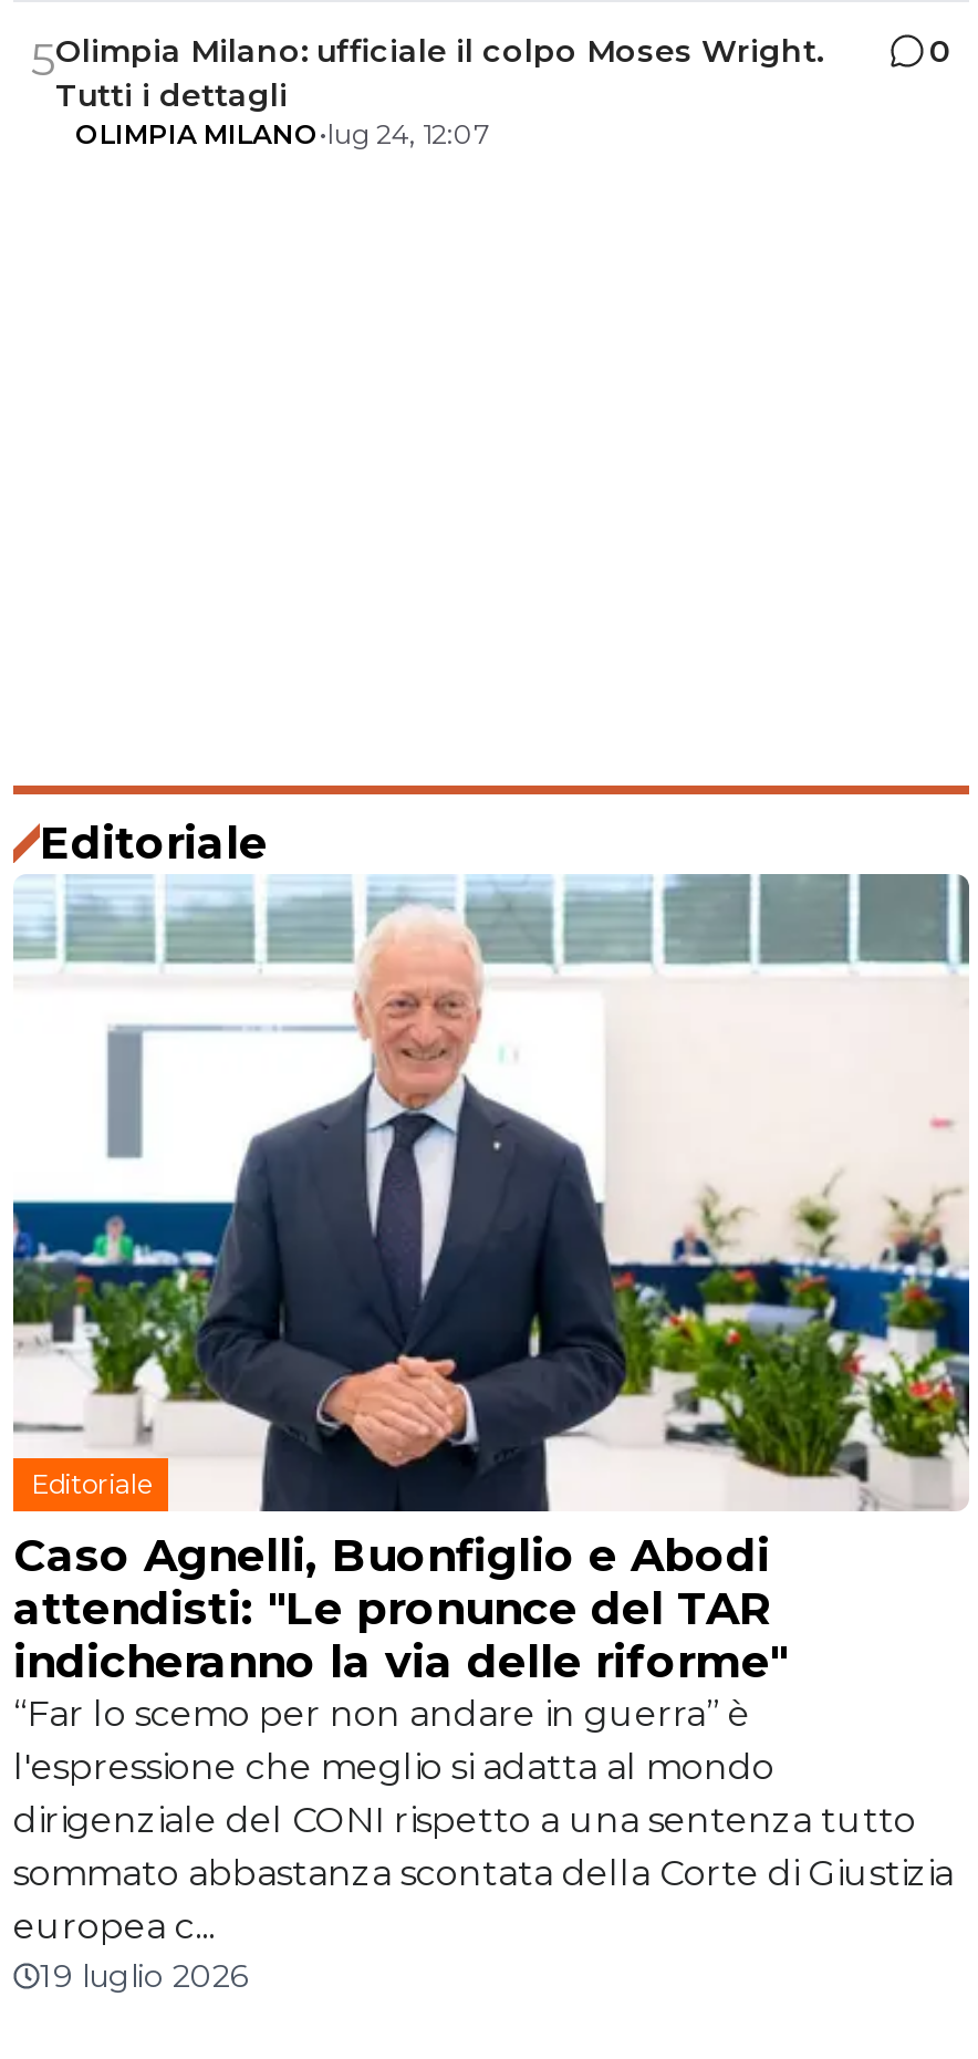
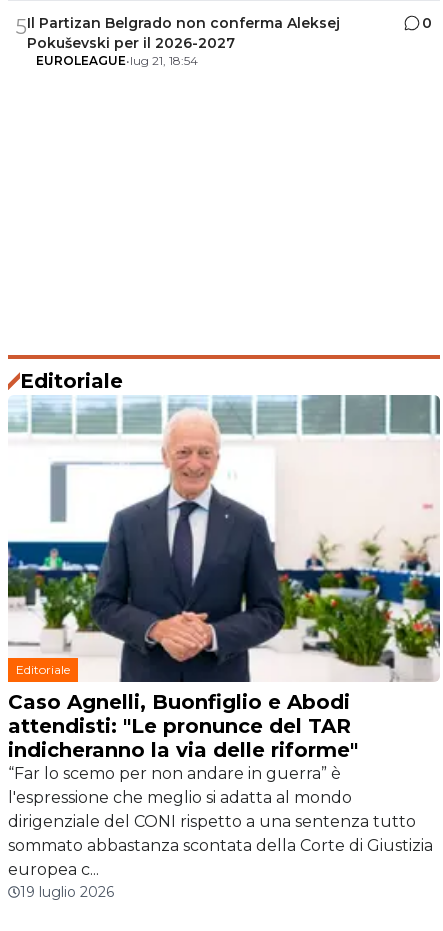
[31,31,823,115] 5Olimpia Milano: ufficiale il colpo Moses Wright. | Tutti i dettagli -> [16,14,340,52] 5Il Partizan Belgrado non conferma Aleksej | Pokuševski per il 2026-2027
[75,117,489,150] OLIMPIA MILANO•lug 24, 12:07 -> [36,53,198,68] EUROLEAGUE•lug 21, 18:54

